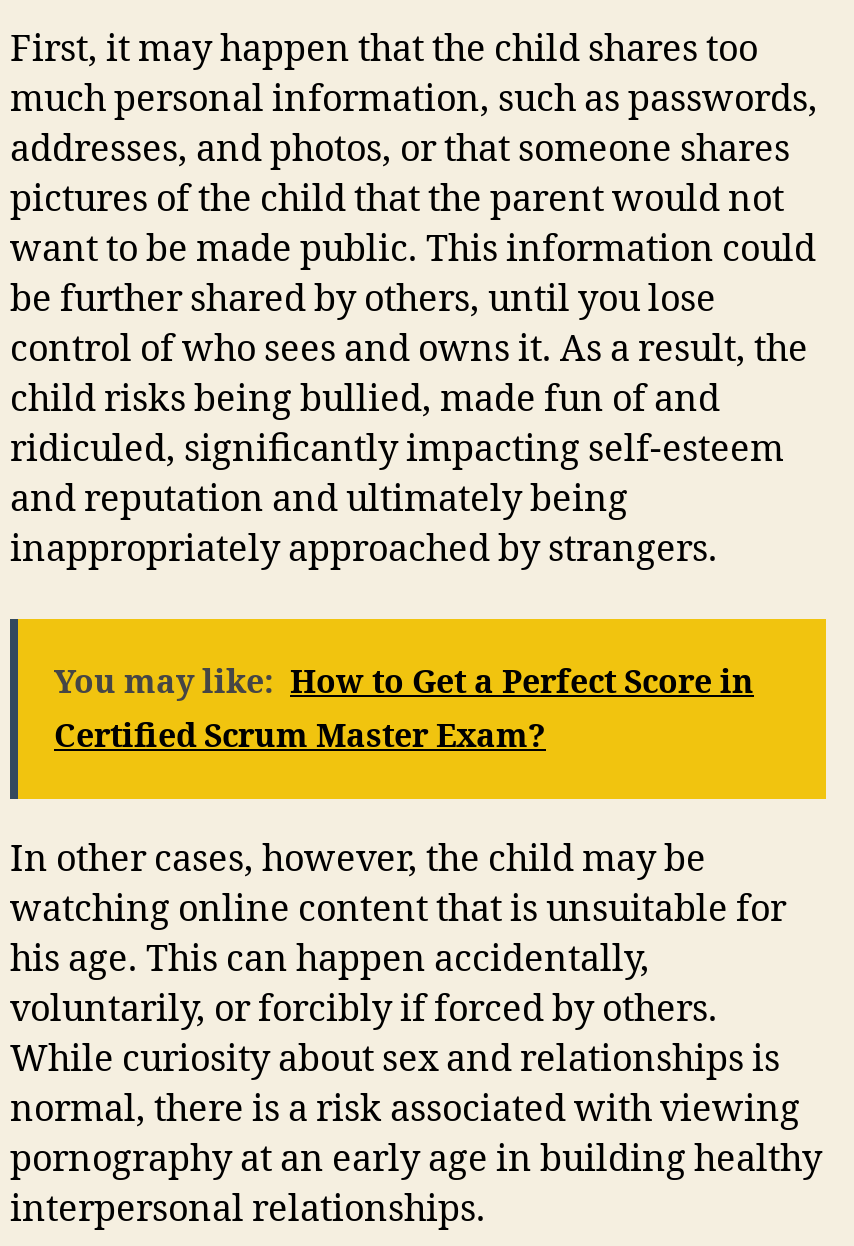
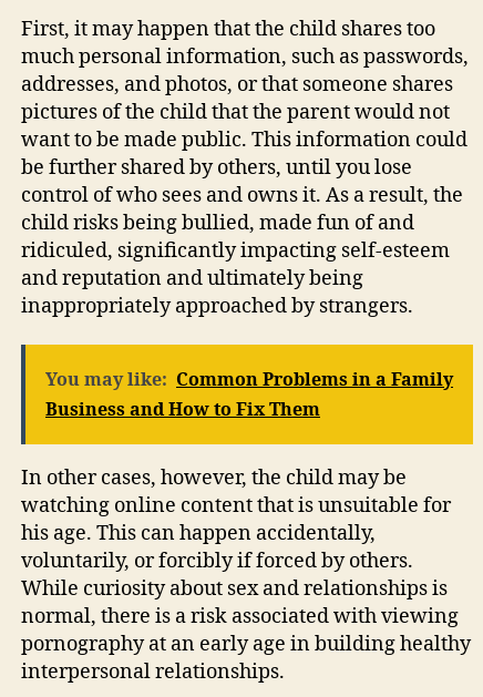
[54,663,754,757] You may like: How to Get a Perfect Score in | Certified Scrum Master Exam? -> [45,369,453,421] You may like: Common Problems in a Family | Business and How to Fix Them

